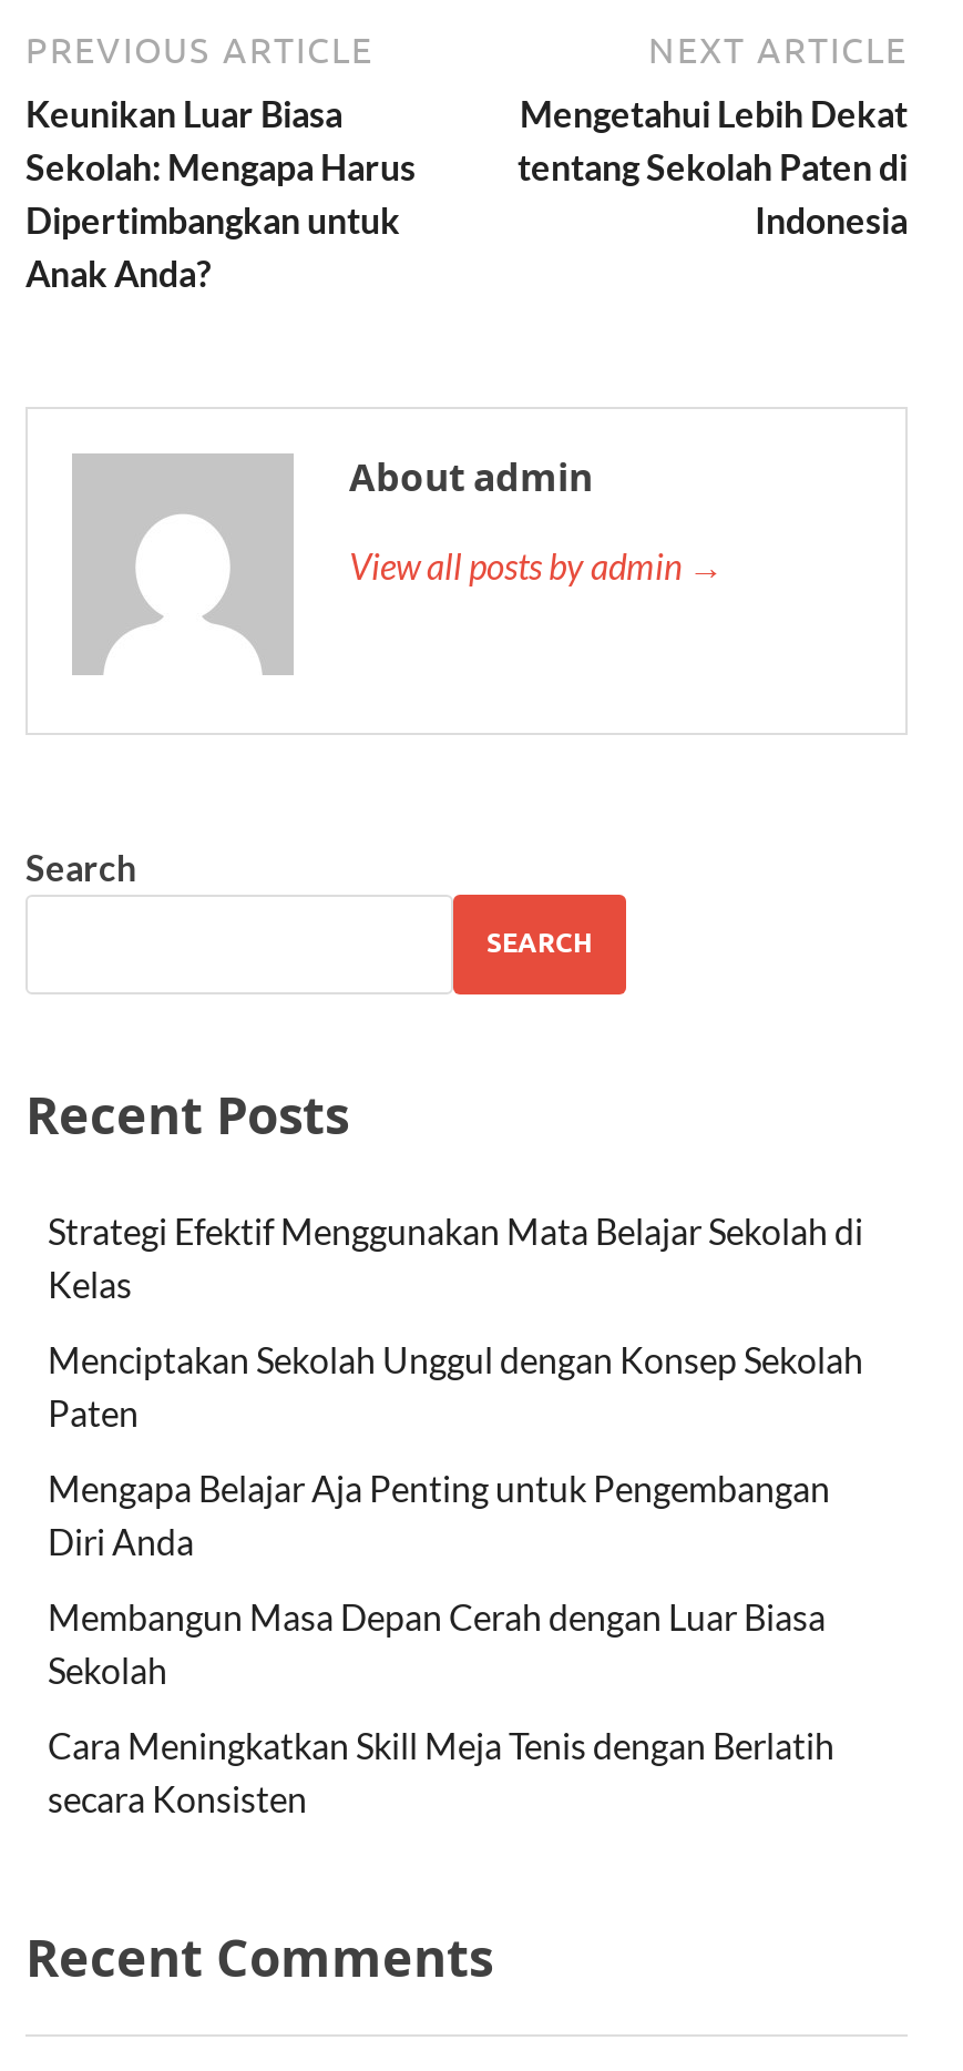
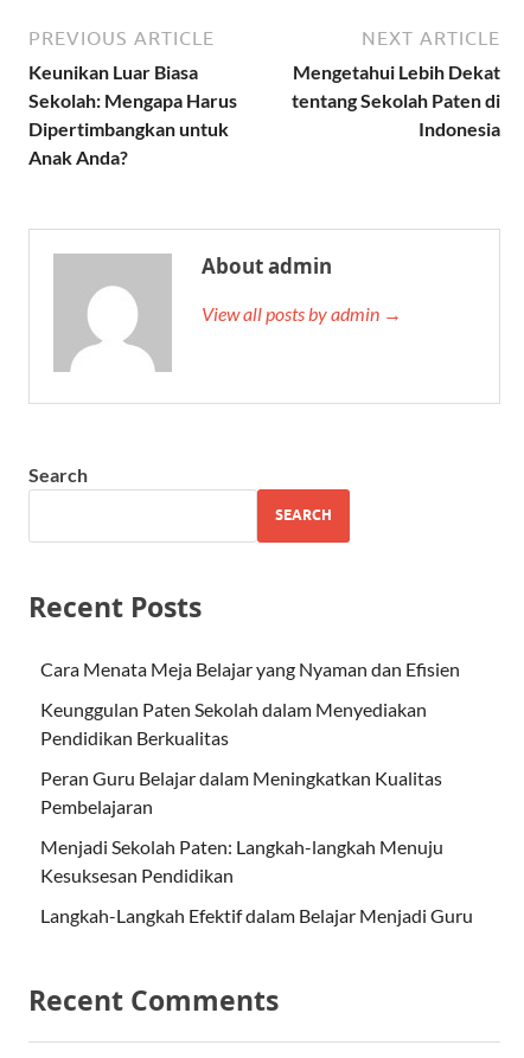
[48,1209,863,1304] Strategi Efektif Menggunakan Mata Belajar Sekolah di | Kelas -> [40,657,460,680] Cara Menata Meja Belajar yang Nyaman dan Efisien
[48,1337,863,1433] Menciptakan Sekolah Unggul dengan Konsep Sekolah | Paten -> [40,697,427,748] Keunggulan Paten Sekolah dalam Menyediakan | Pendidikan Berkualitas
[48,1466,830,1561] Mengapa Belajar Aja Penting untuk Pengembangan | Diri Anda -> [40,766,442,817] Peran Guru Belajar dalam Meningkatkan Kualitas | Pembelajaran
[48,1594,826,1690] Membangun Masa Depan Cerah dengan Luar Biasa | Sekolah -> [40,835,443,886] Menjadi Sekolah Paten: Langkah-langkah Menuju | Kesuksesan Pendidikan
[48,1723,834,1818] Cara Meningkatkan Skill Meja Tenis dengan Berlatih | secara Konsisten -> [40,904,473,926] Langkah-Langkah Efektif dalam Belajar Menjadi Guru

